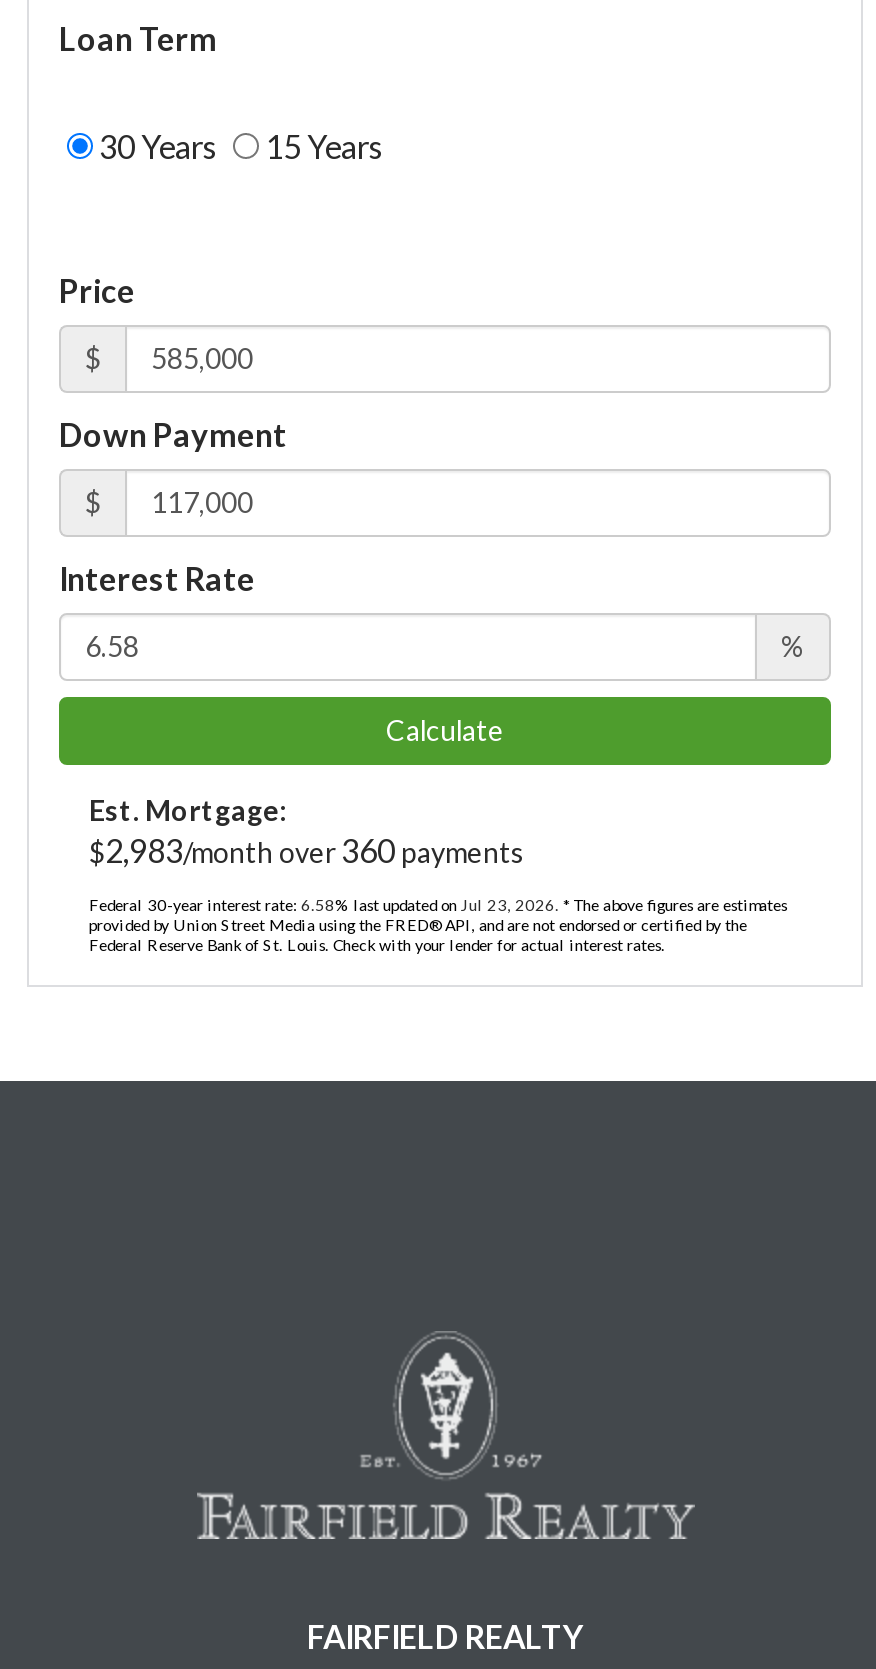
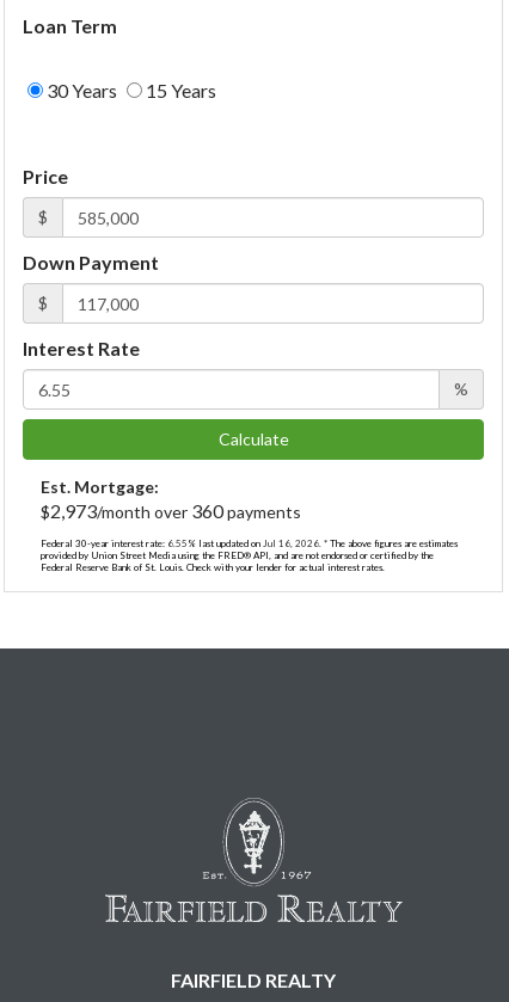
[89,830,525,868] $2,983/month over 360 payments -> [41,499,301,522] $2,973/month over 360 payments
[89,894,787,914] Federal 30-year interest rate: 6.58% last updated on Jul 23, 2026. * The above figures are estimates -> [41,537,458,549] Federal 30-year interest rate: 6.55% last updated on Jul 16, 2026. * The above figures are estimates

